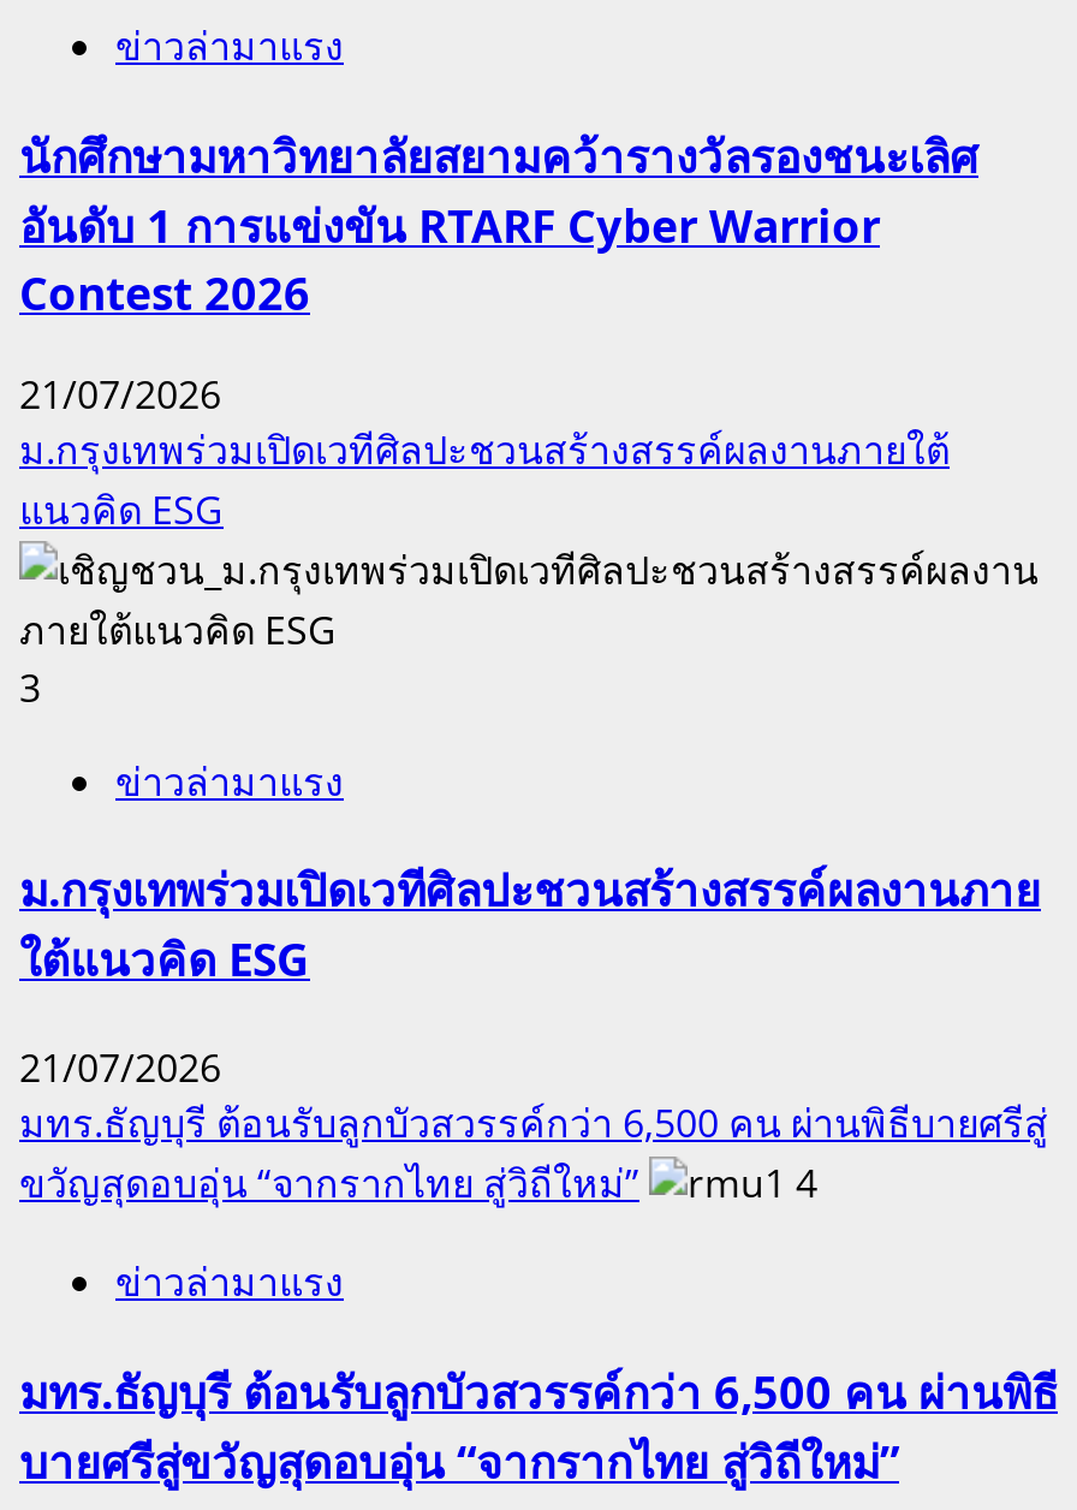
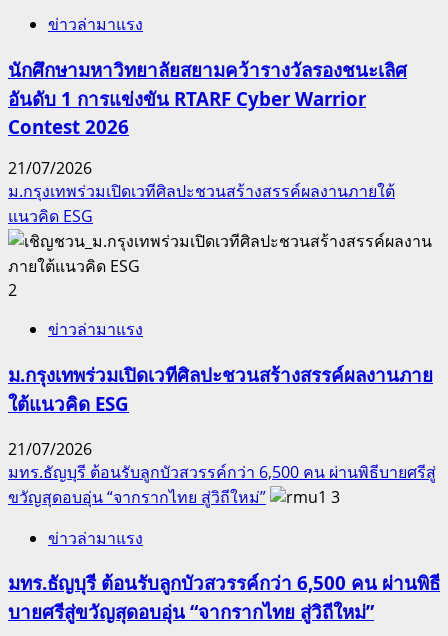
[19,661,41,713] 3 -> [8,279,17,301] 2
[796,1157,817,1210] 4 -> [331,486,340,508] 3

